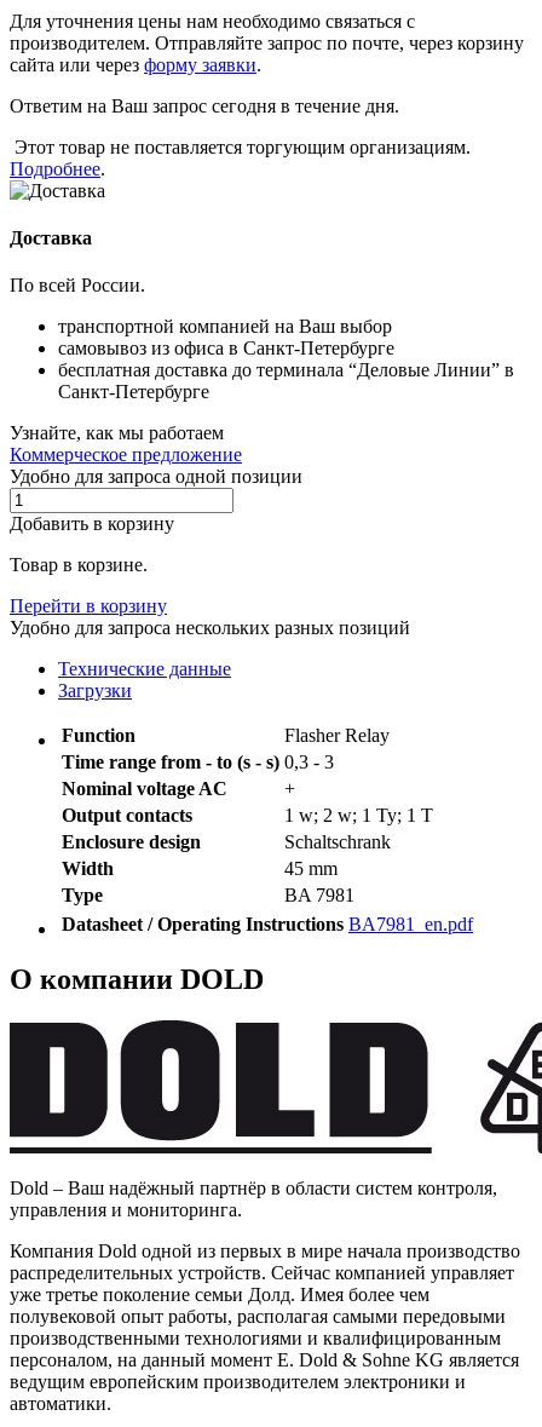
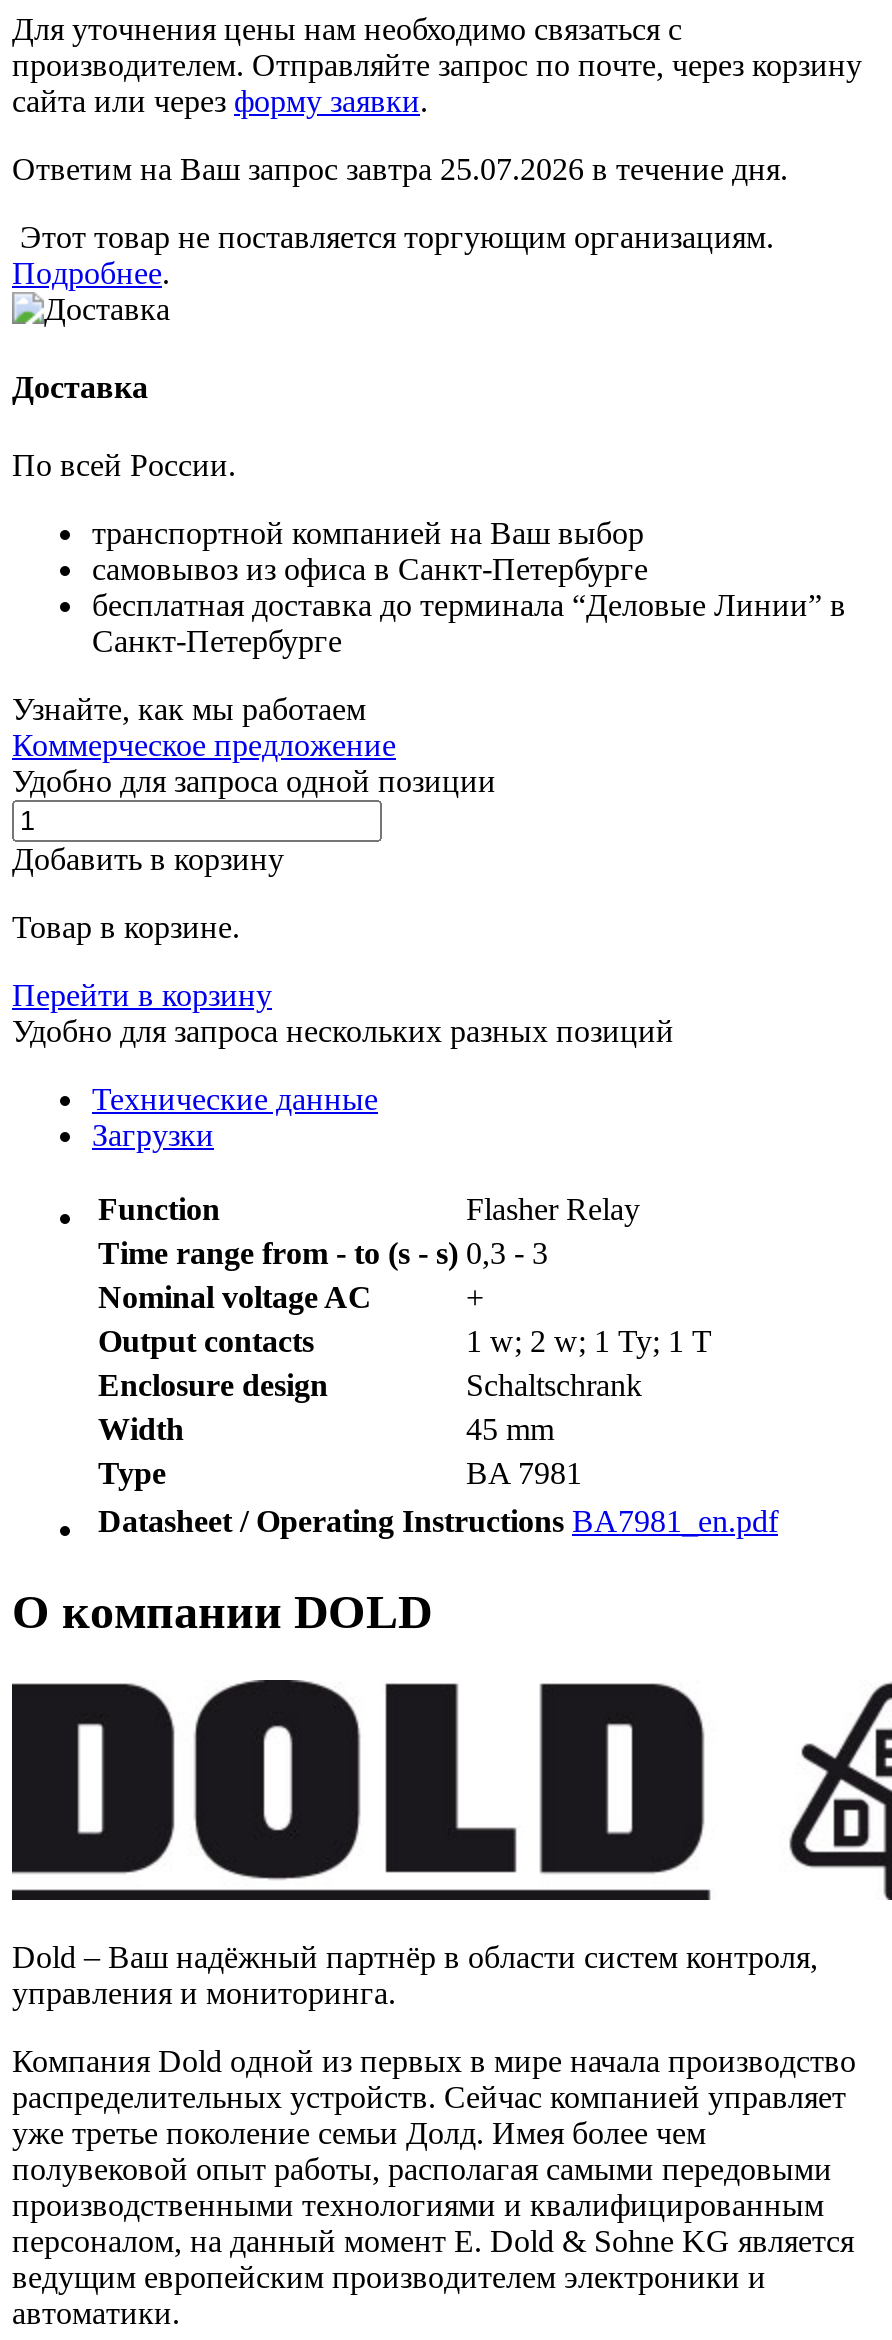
[10,95,399,116] Ответим на Ваш запрос сегодня в течение дня. -> [12,152,788,186] Ответим на Ваш запрос завтра 25.07.2026 в течение дня.

